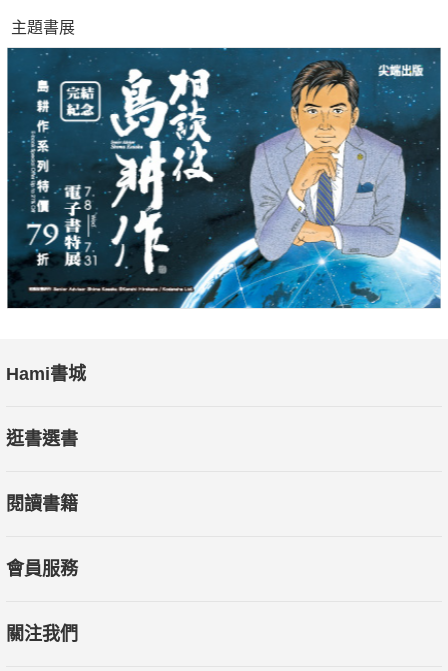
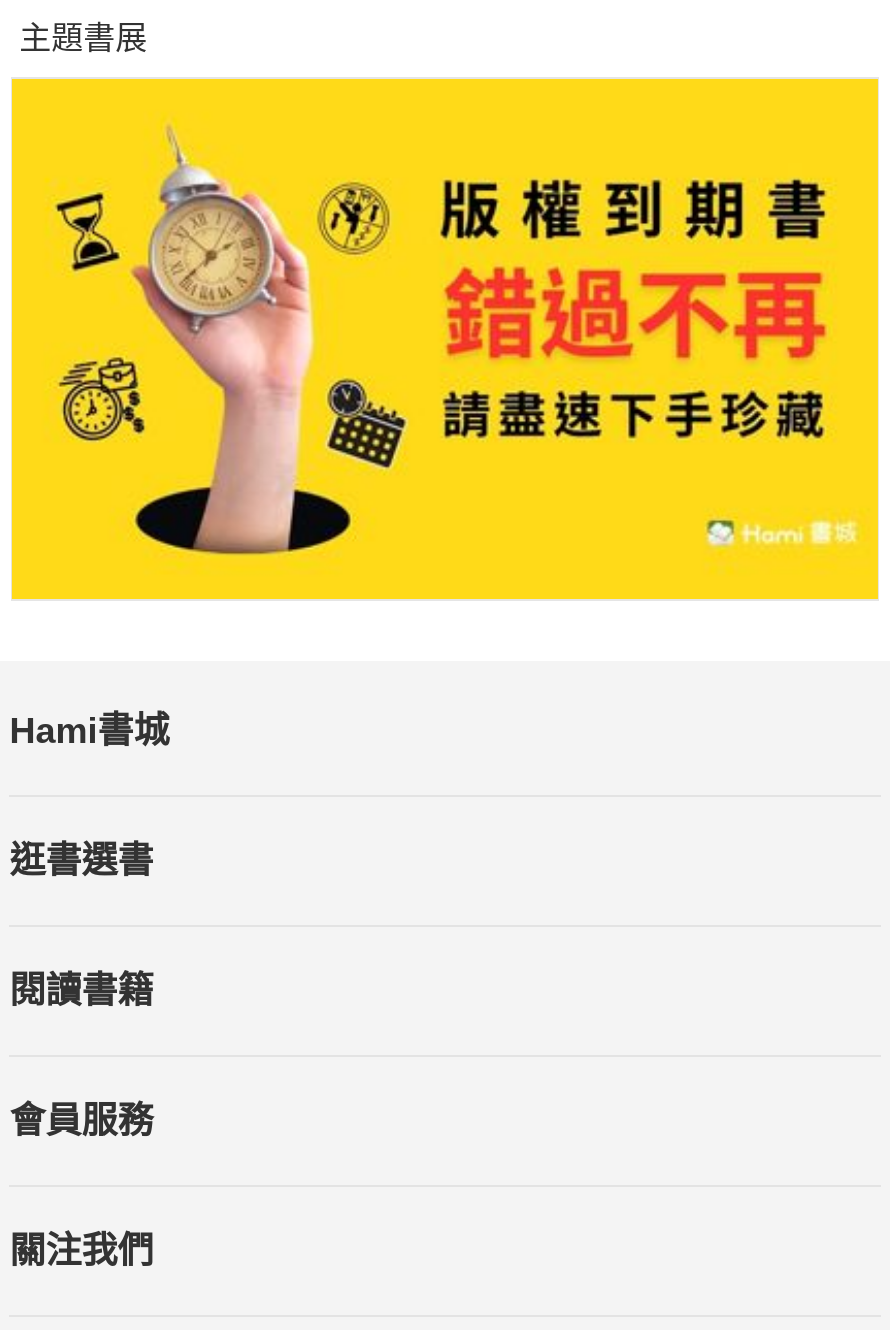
[6,47,442,309] [image] -> [9,77,881,601] [image]

